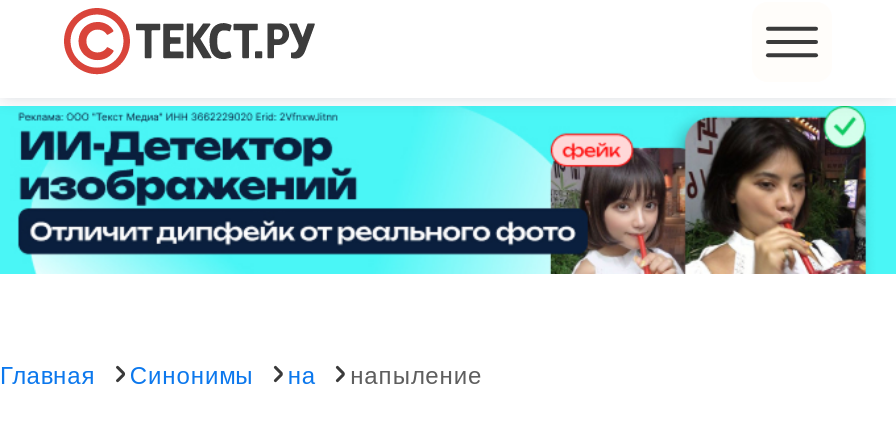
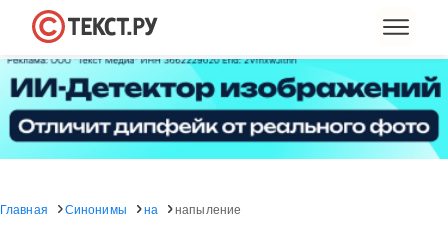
[6,106,878,276] [image] -> [3,58,442,160] [image]

